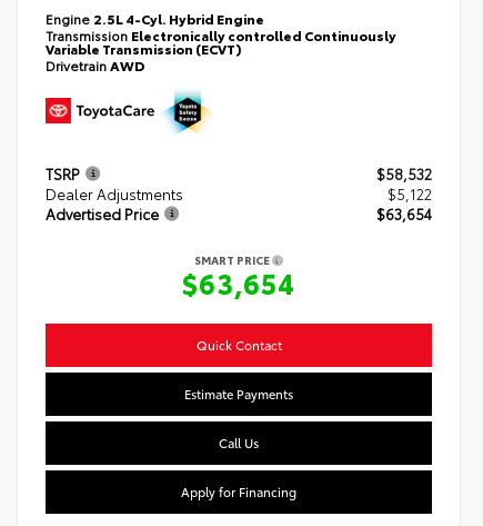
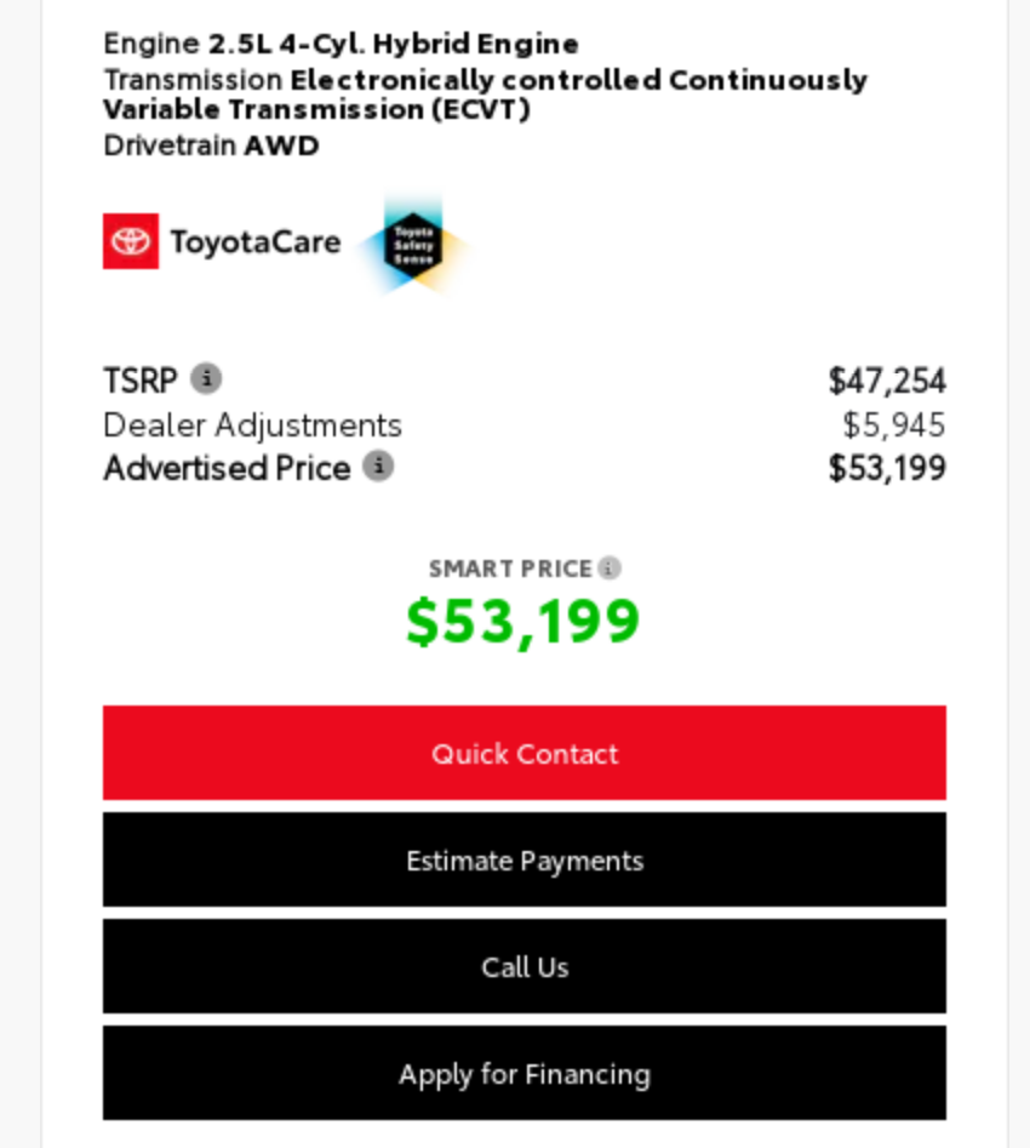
[376,164,432,184] $58,532 -> [828,357,946,401] $47,254
[388,184,432,204] $5,122 -> [842,401,946,444] $5,945
[376,204,432,224] $63,654 -> [828,444,946,488] $53,199
[182,263,295,301] $63,654 -> [406,574,643,656] $53,199

